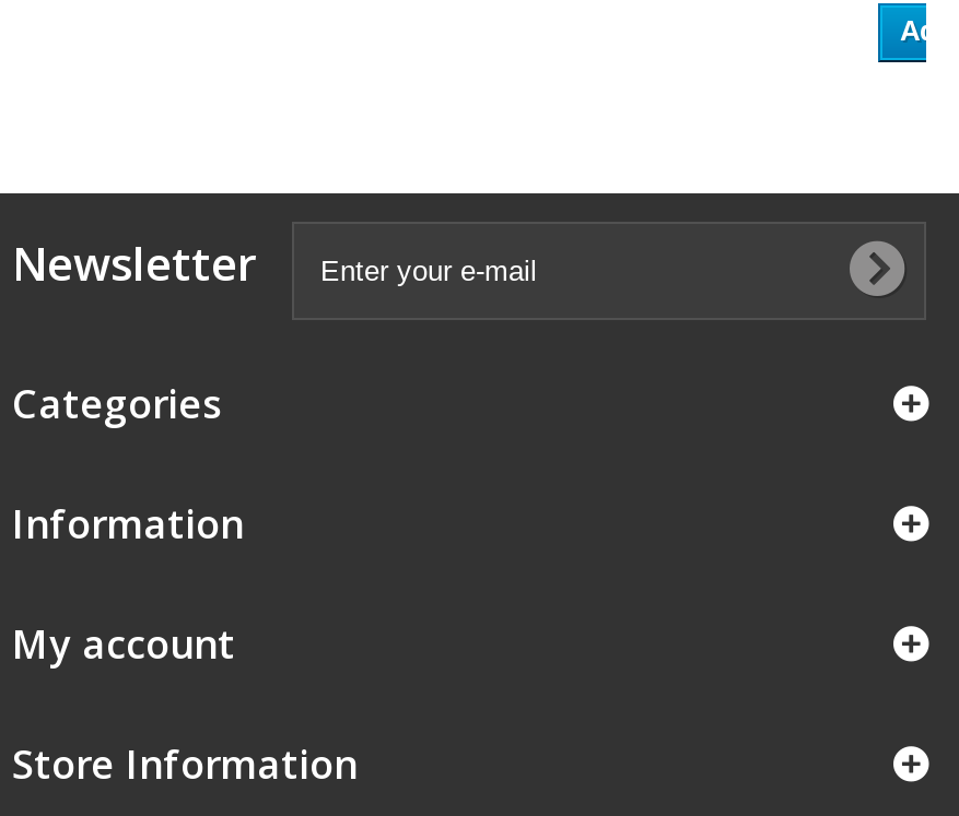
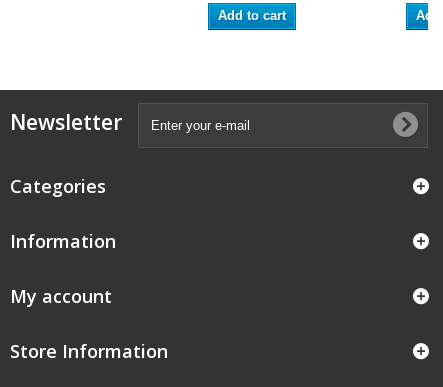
none -> [218,8,286,23] Add to cart

